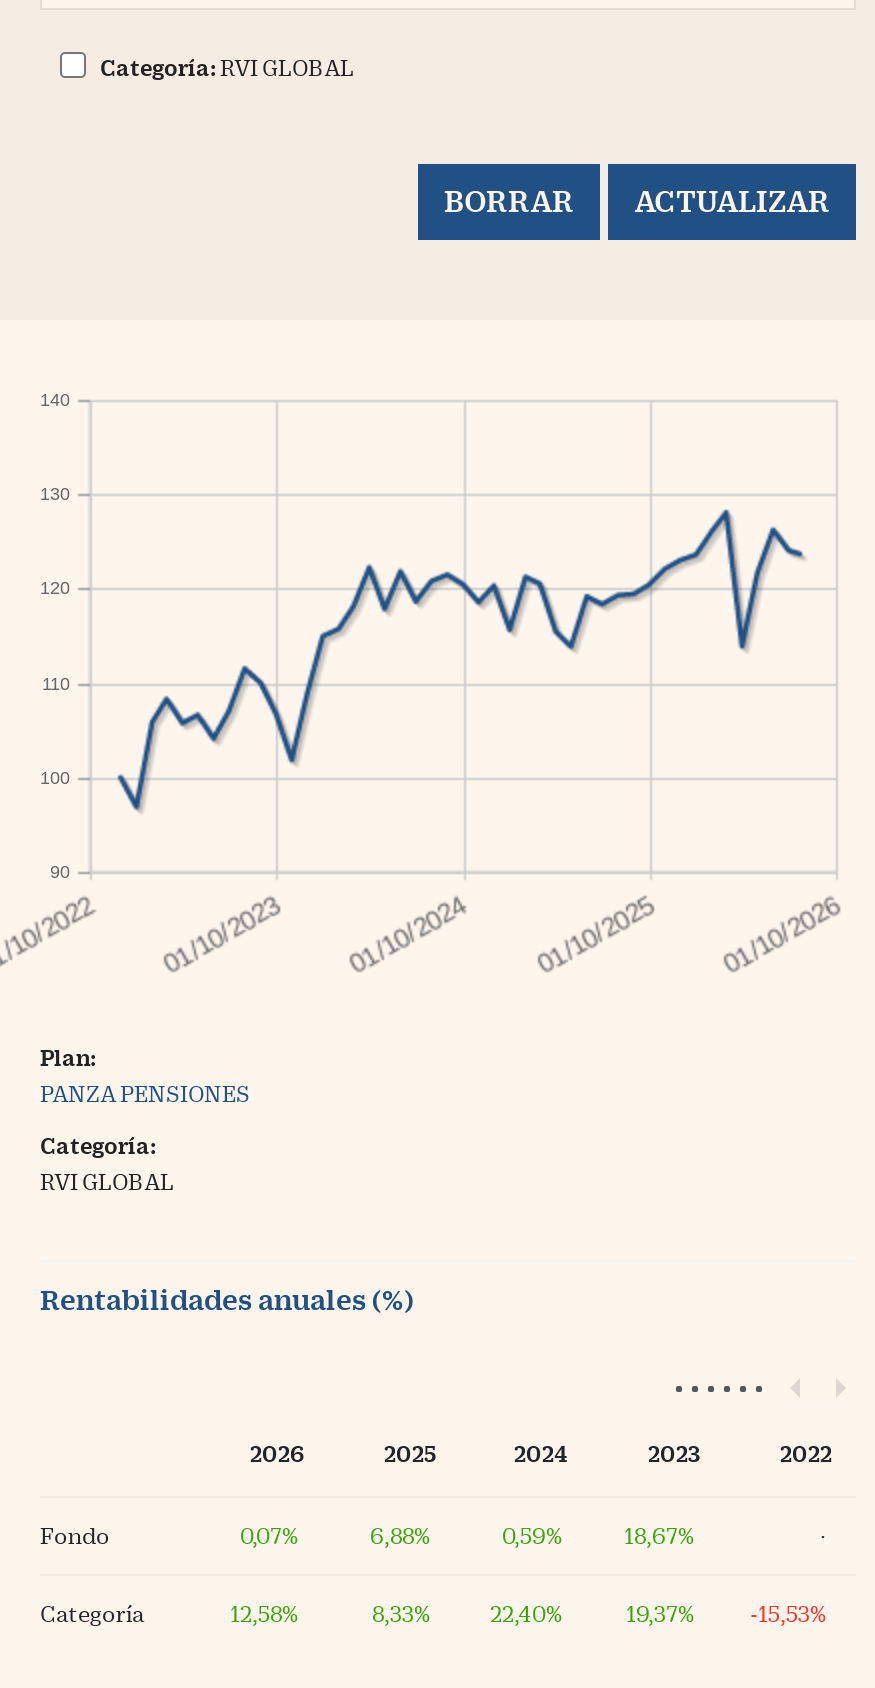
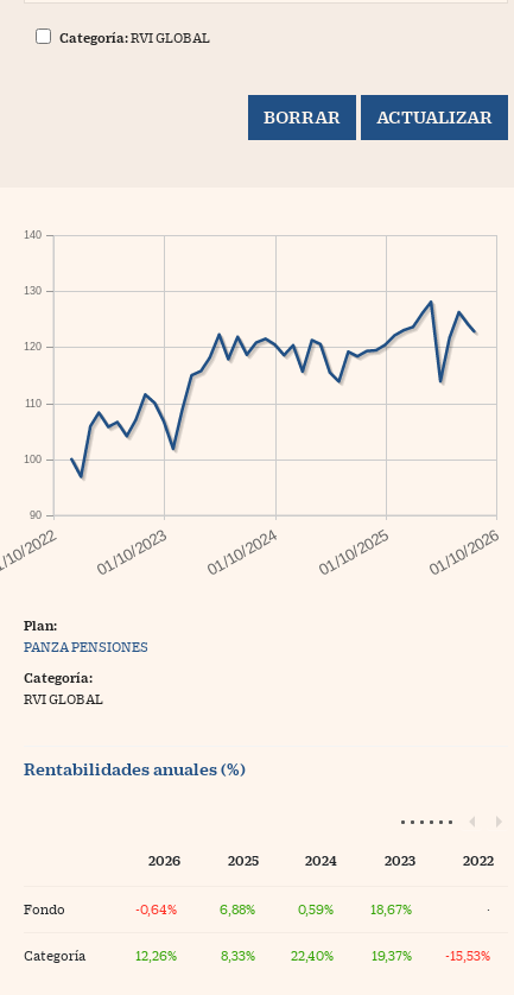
[240,1523,298,1549] 0,07% -> [135,902,177,917] -0,64%
[230,1601,298,1627] 12,58% -> [135,948,177,963] 12,26%

